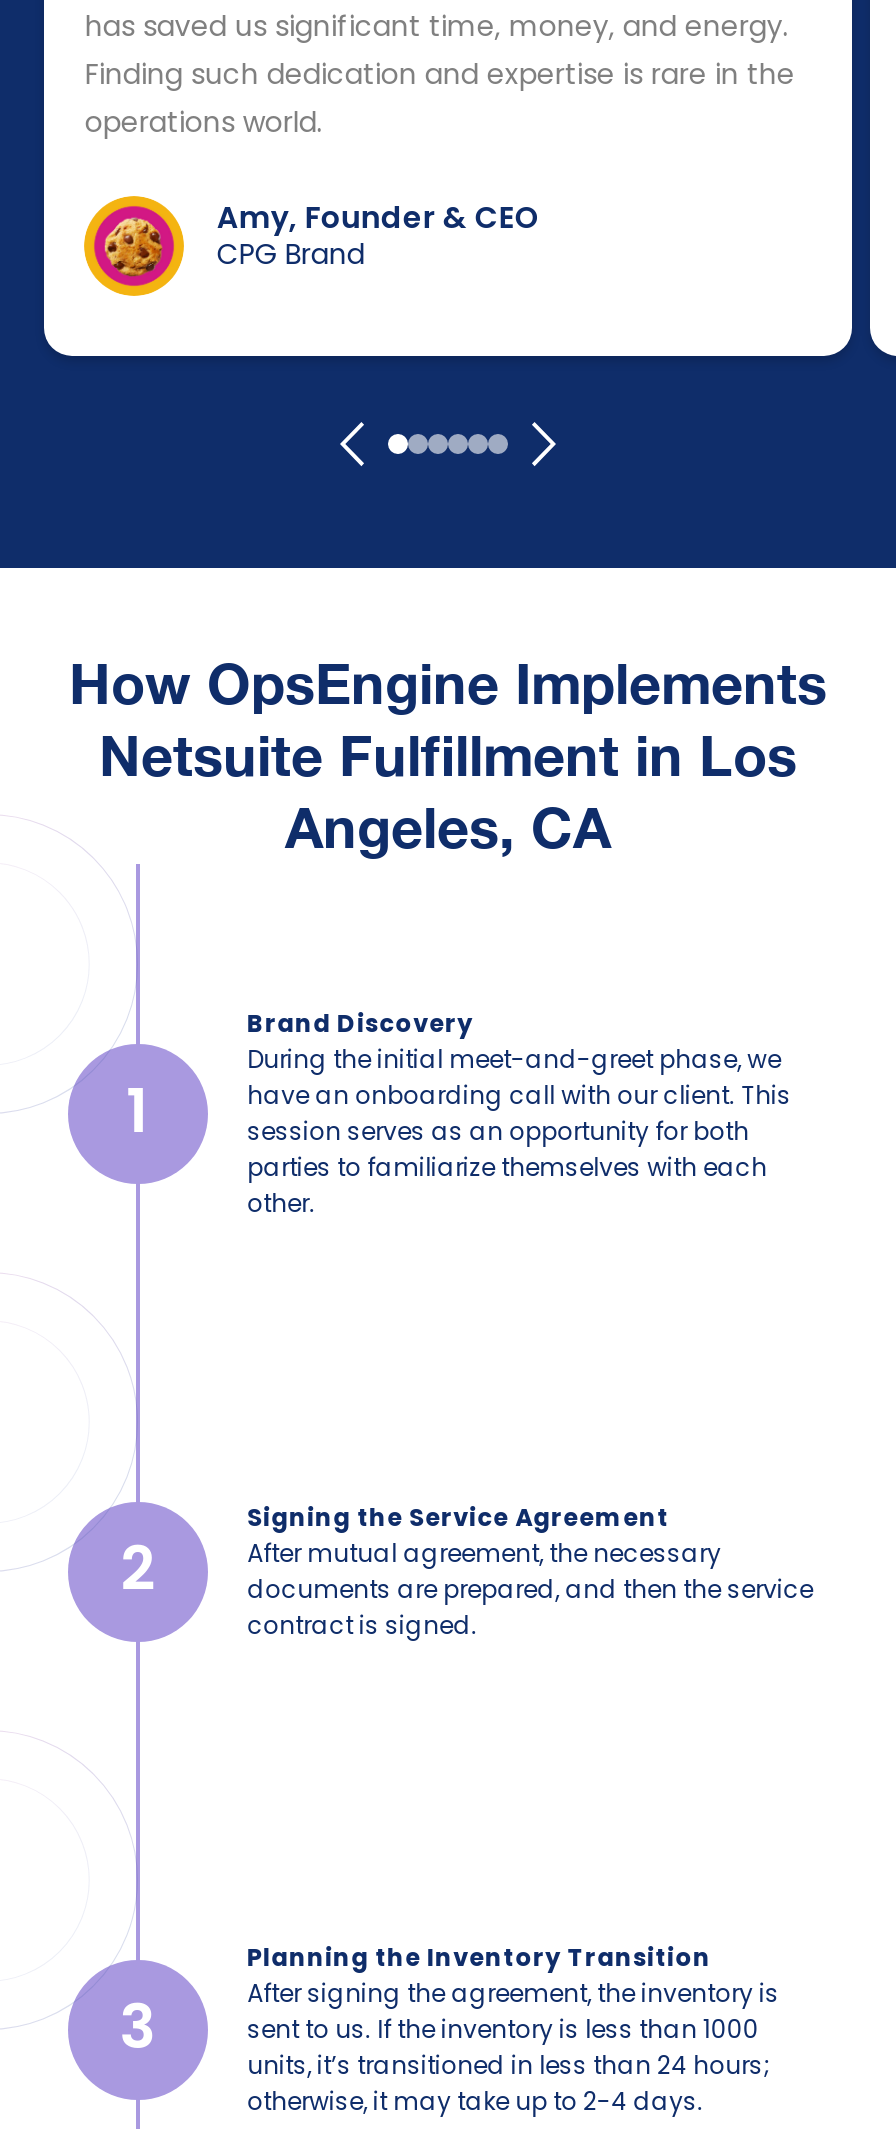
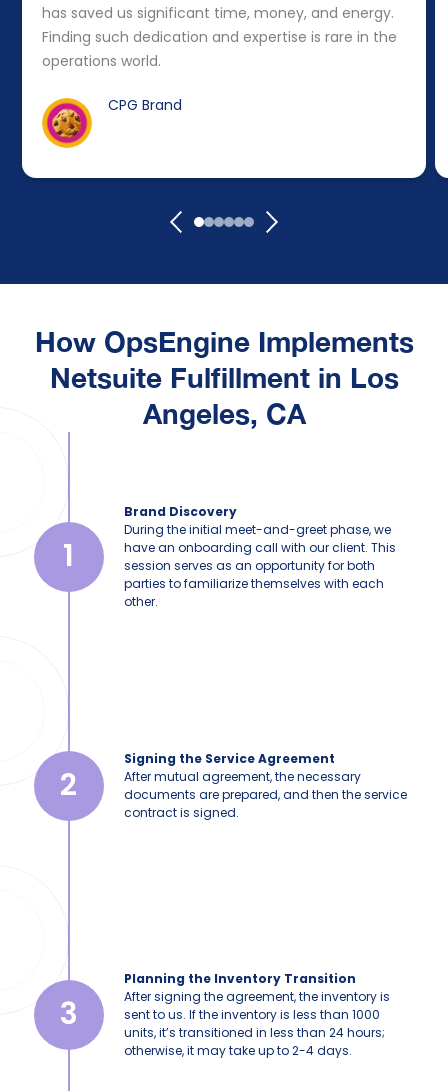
[217,195,541,237] Amy, Founder & CEO -> none
moved [217,233,365,273] -> [108,95,182,115]: CPG Brand

